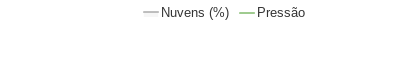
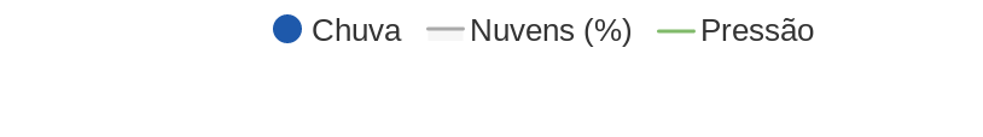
none -> [312,13,402,47] Chuva

